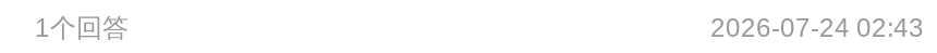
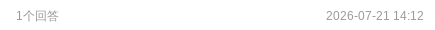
[710,13,924,43] 2026-07-24 02:43 -> [326,9,424,23] 2026-07-21 14:12

